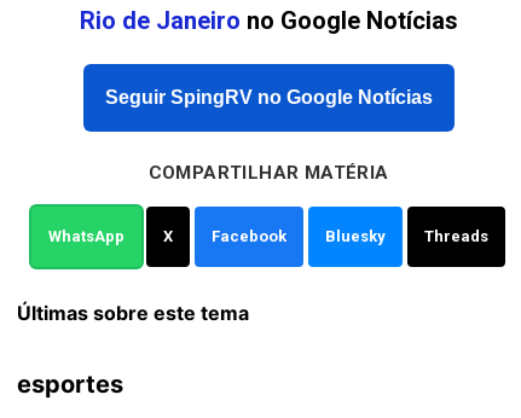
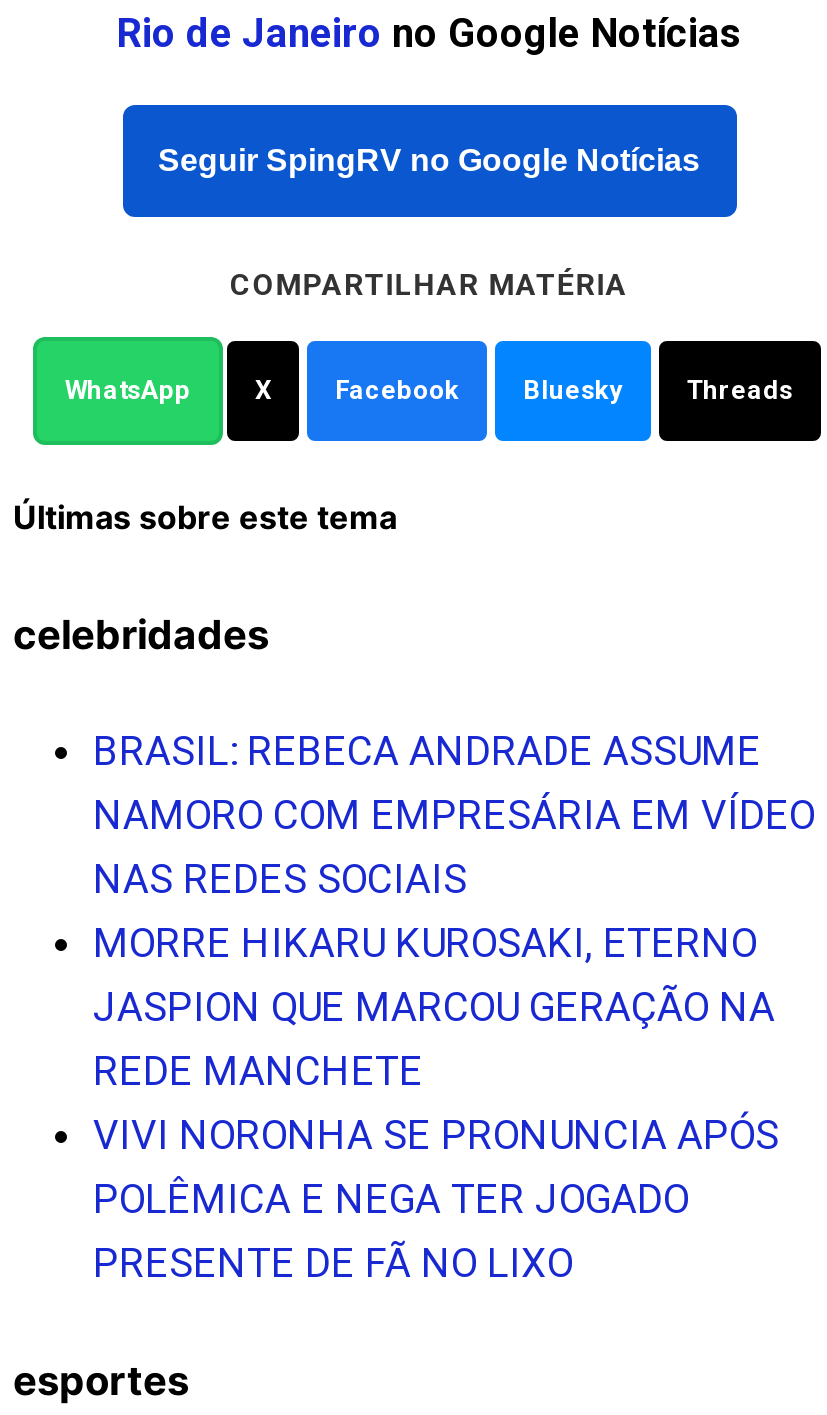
none -> [13,610,815,1287] celebridades | BRASIL: REBECA ANDRADE ASSUME | NAMORO COM EMPRESÁRIA EM VÍDEO | NAS REDES SOCIAIS | MORRE HIKARU KUROSAKI, ETERNO | JASPION QUE MARCOU GERAÇÃO NA | REDE MANCHETE | VIVI NORONHA SE PRONUNCIA APÓS | POLÊMICA E NEGA TER JOGADO | PRESENTE DE FÃ NO LIXO

